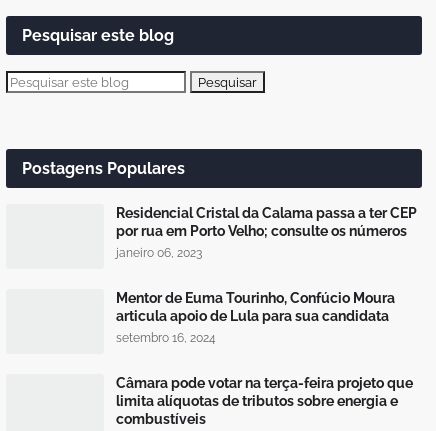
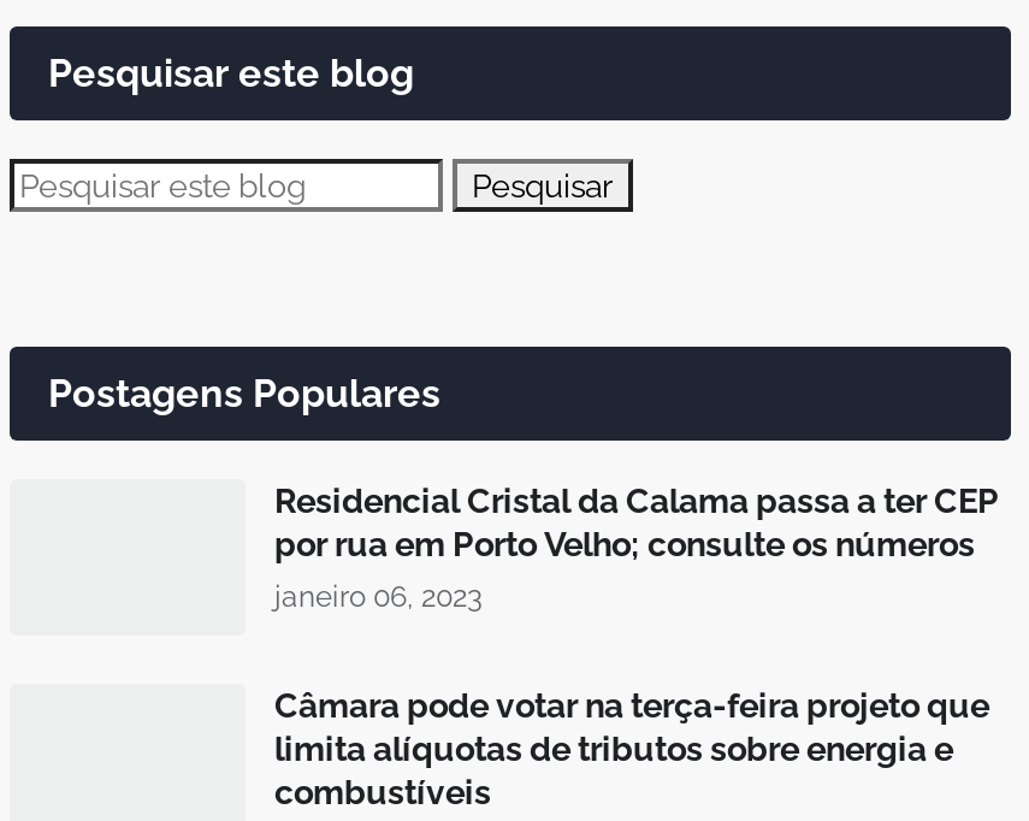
[116,290,395,345] Mentor de Euma Tourinho, Confúcio Moura | articula apoio de Lula para sua candidata | setembro 16, 2024 -> none

